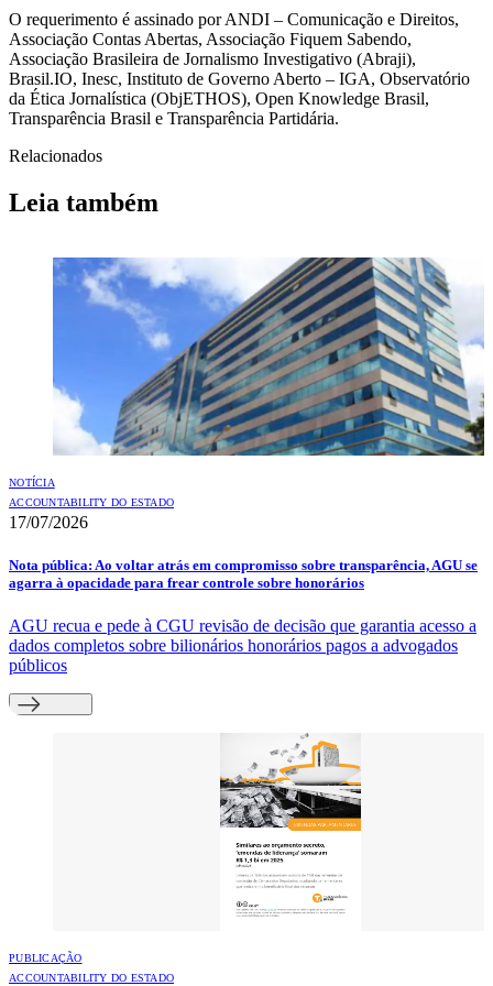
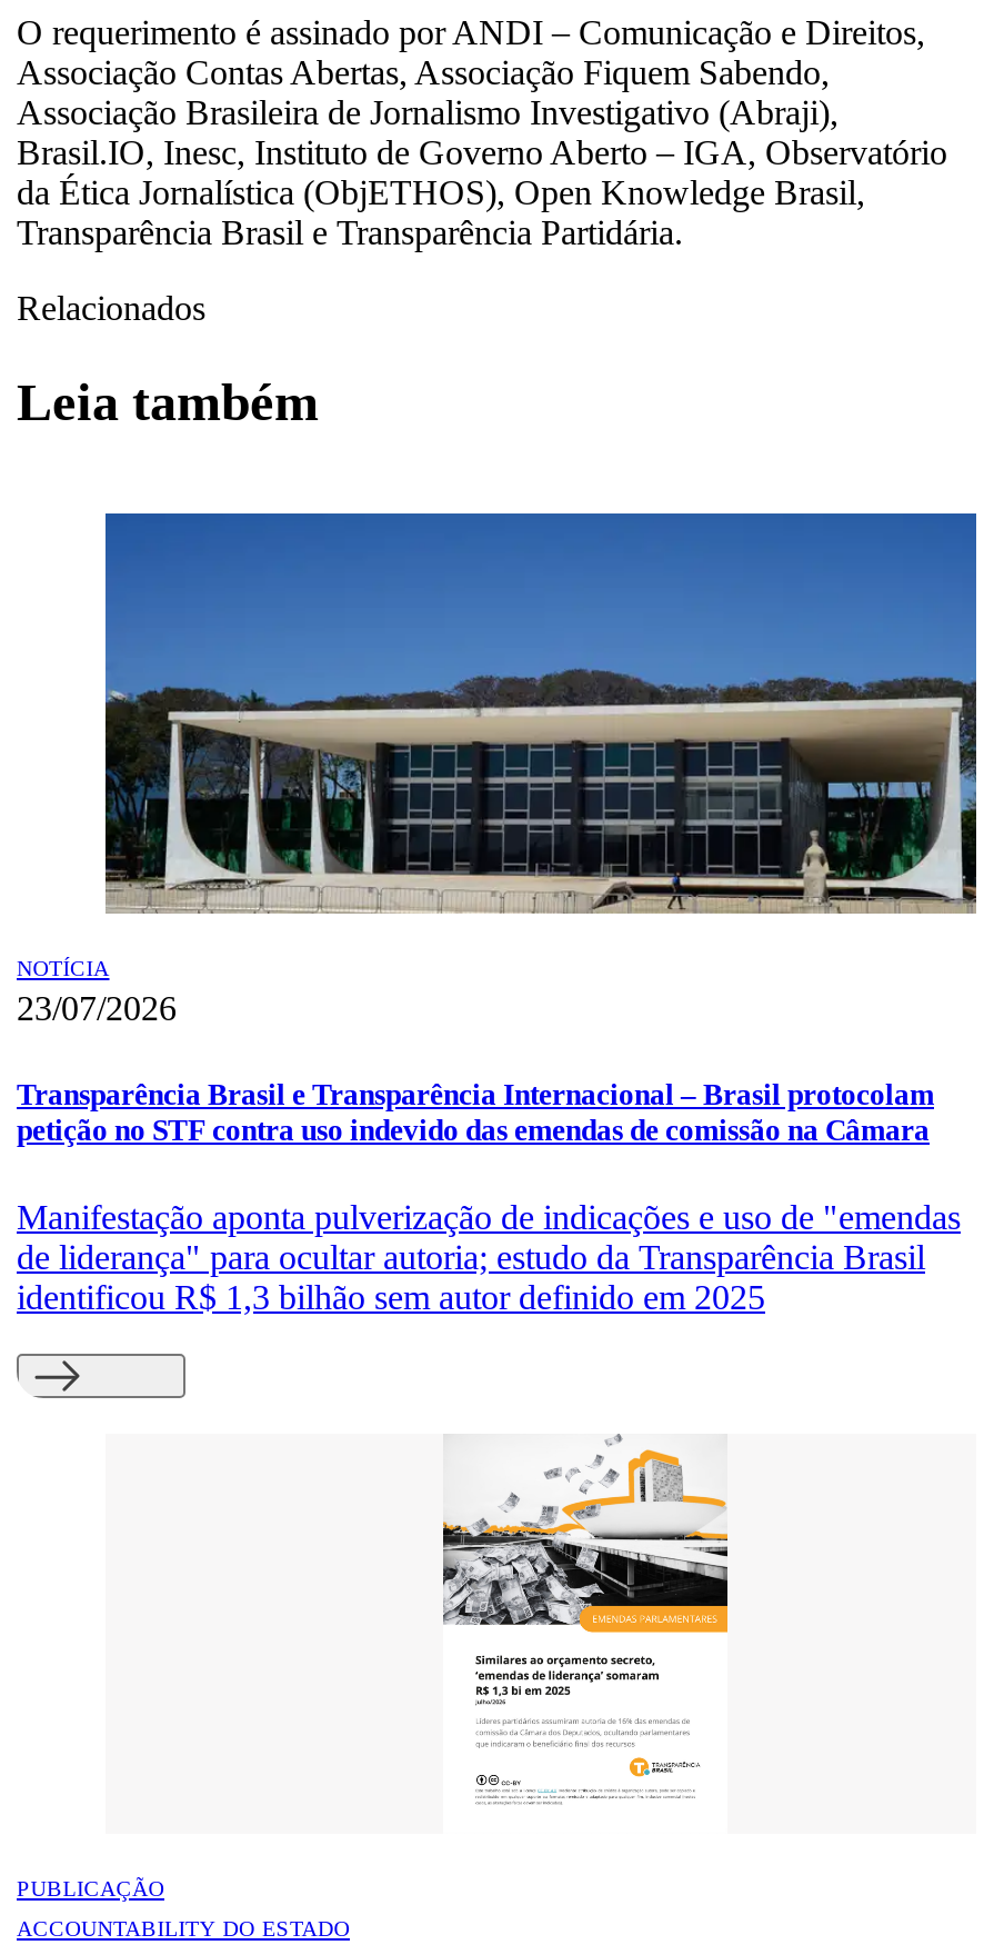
[9,256,485,531] [image] | ACCOUNTABILITY DO ESTADO | 17/07/2026 -> [17,511,978,1026] [image] | 23/07/2026
[9,557,478,591] Nota pública: Ao voltar atrás em compromisso sobre transparência, AGU se | agarra à opacidade para frear controle sobre honorários -> [17,1078,934,1147] Transparência Brasil e Transparência Internacional – Brasil protocolam | petição no STF contra uso indevido das emendas de comissão na Câmara
[9,616,476,675] AGU recua e pede à CGU revisão de decisão que garantia acesso a | dados completos sobre bilionários honorários pagos a advogados | públicos -> [17,1198,961,1316] Manifestação aponta pulverização de indicações e uso de "emendas | de liderança" para ocultar autoria; estudo da Transparência Brasil | identificou R$ 1,3 bilhão sem autor definido em 2025

